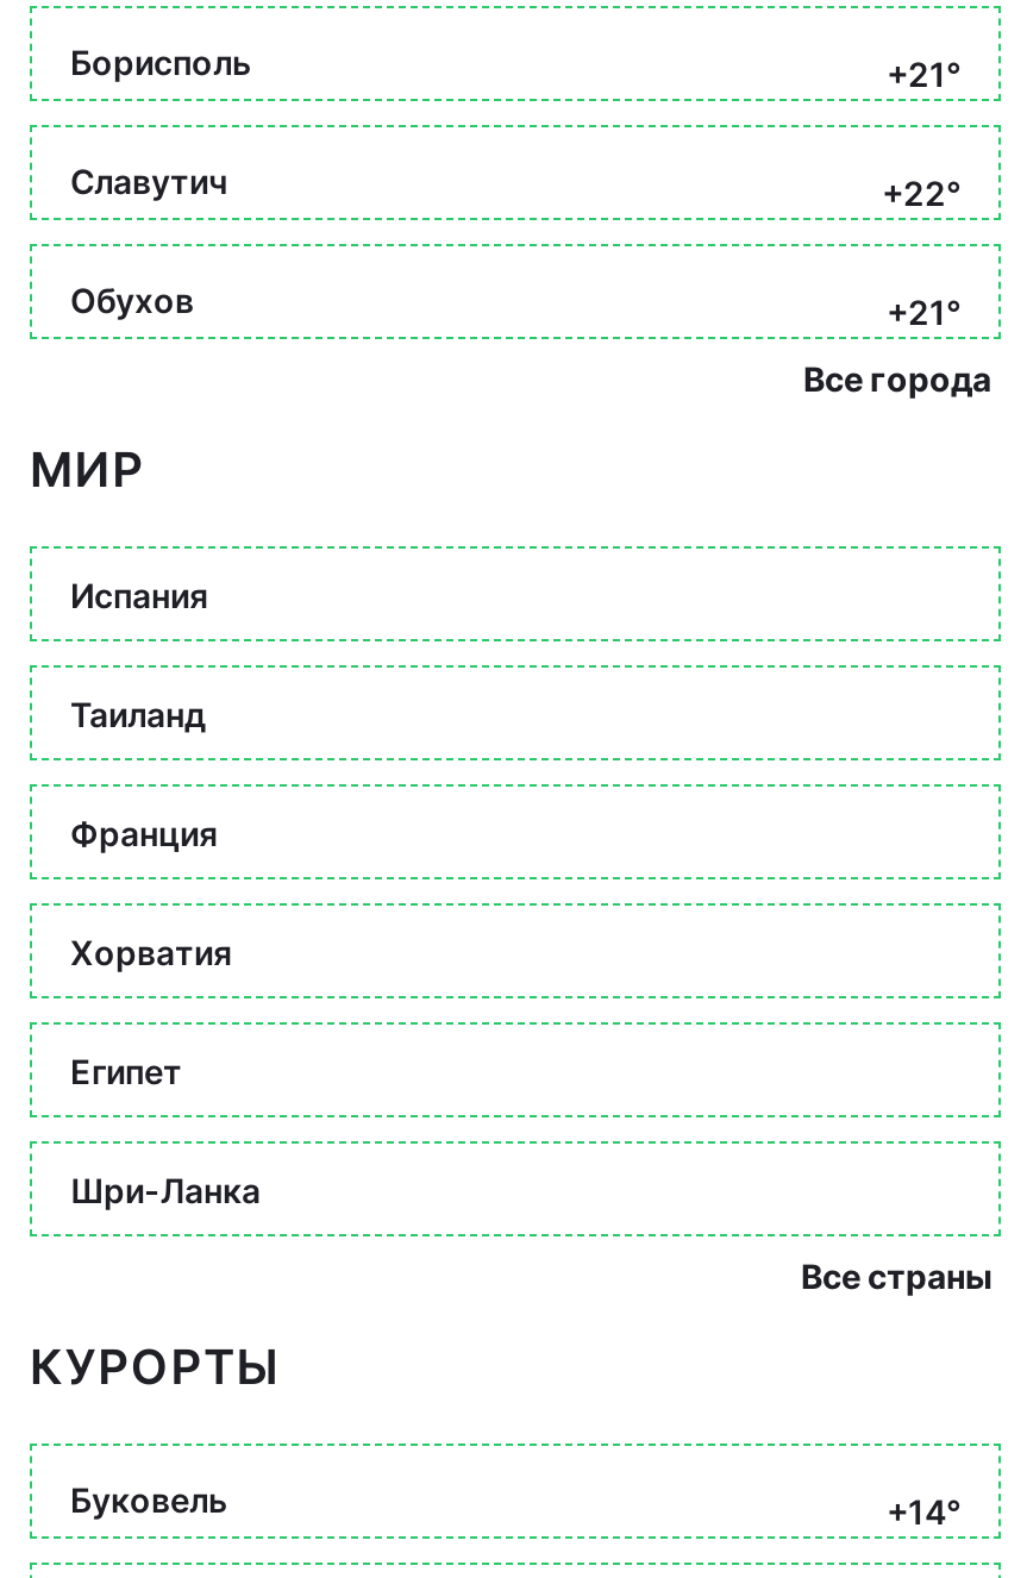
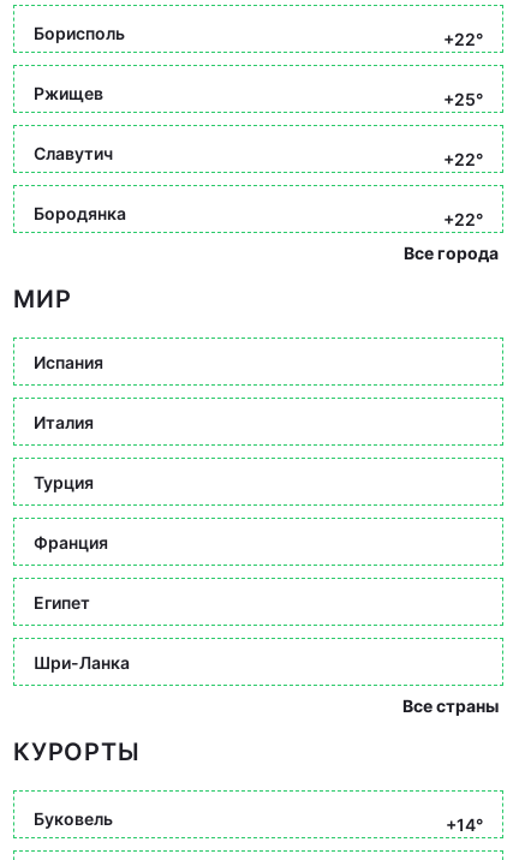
[887,54,960,94] +21° -> [34,29,483,109] +22° | Ржищев | +25°
[70,278,960,332] Обухов | +21° -> [34,202,483,229] Бородянка | +22°
[70,693,206,733] Таиланд -> [34,411,94,492] Италия | Турция
moved [70,812,218,852] -> [34,531,108,552]: Франция
[70,931,232,971] Хорватия -> none

